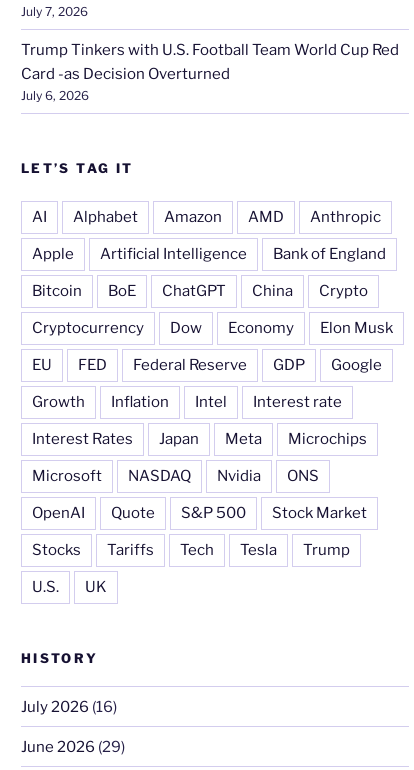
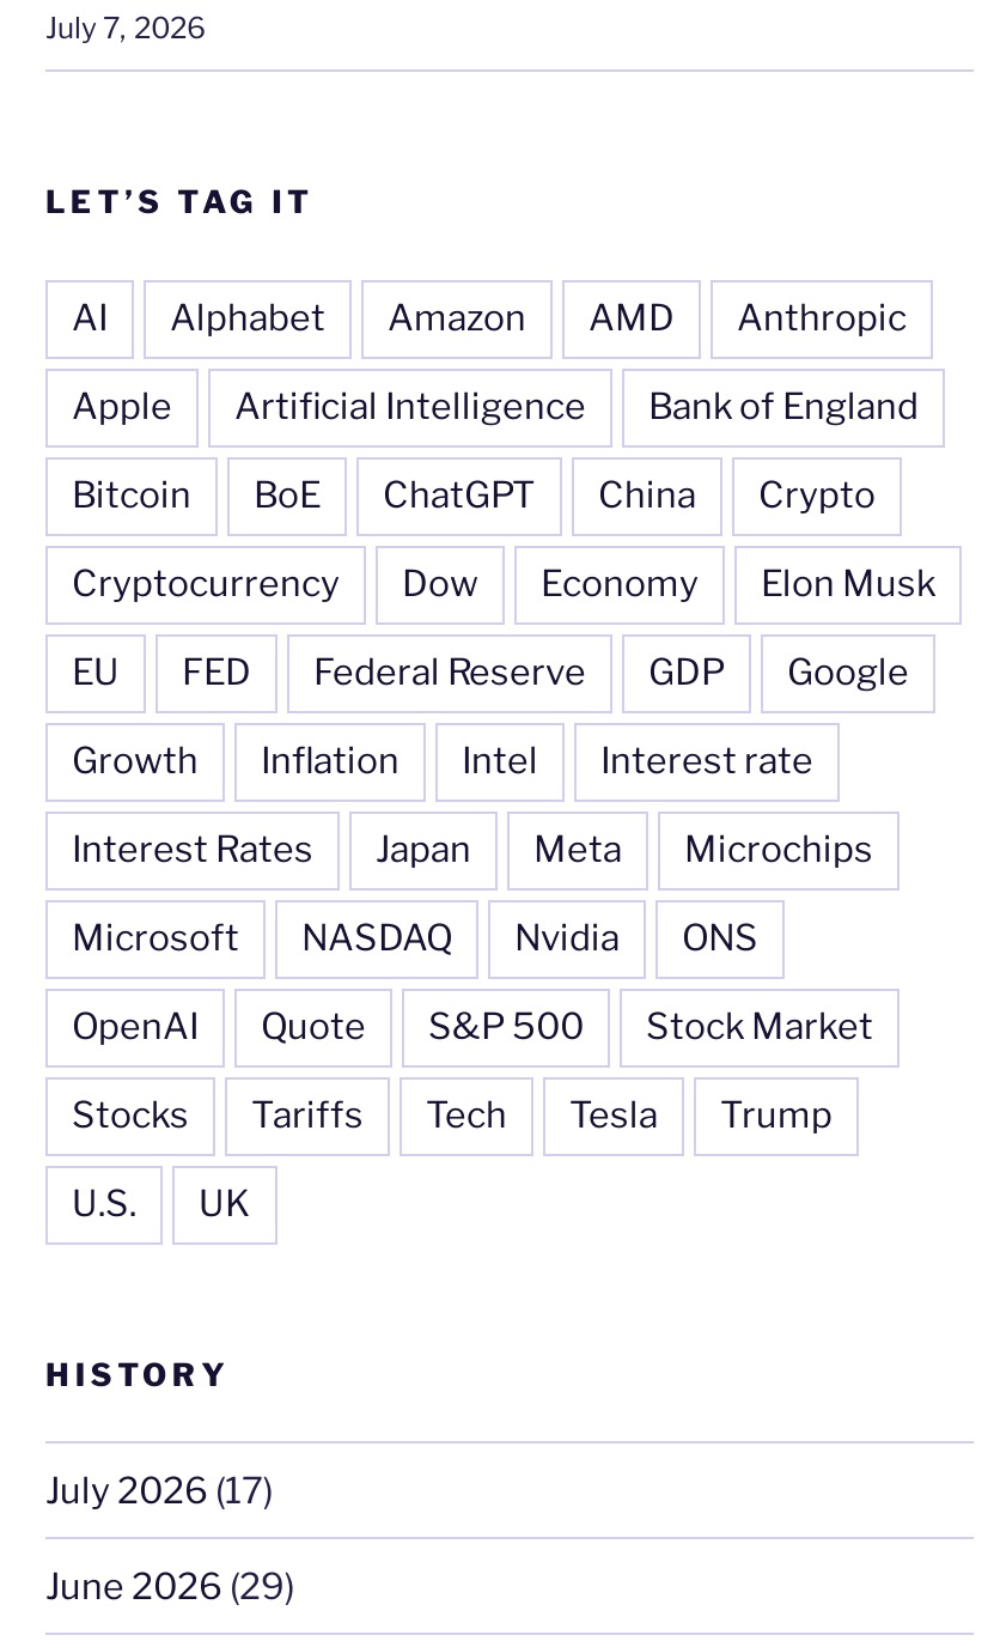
[21,40,399,102] Trump Tinkers with U.S. Football Team World Cup Red | Card -as Decision Overturned | July 6, 2026 -> none
[21,697,117,715] July 2026 (16) -> [45,1469,273,1512] July 2026 (17)

